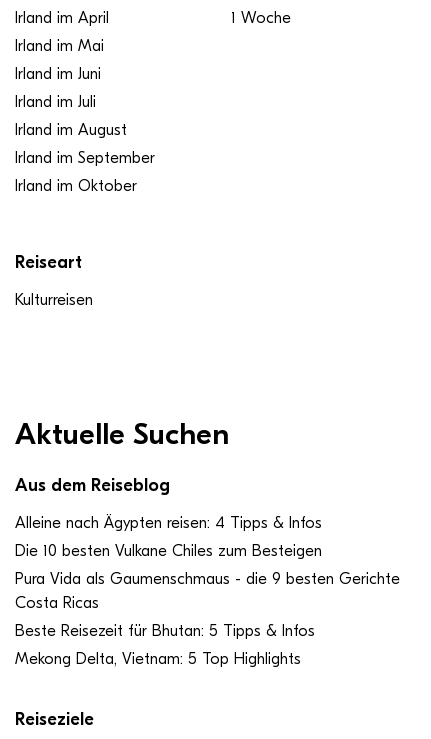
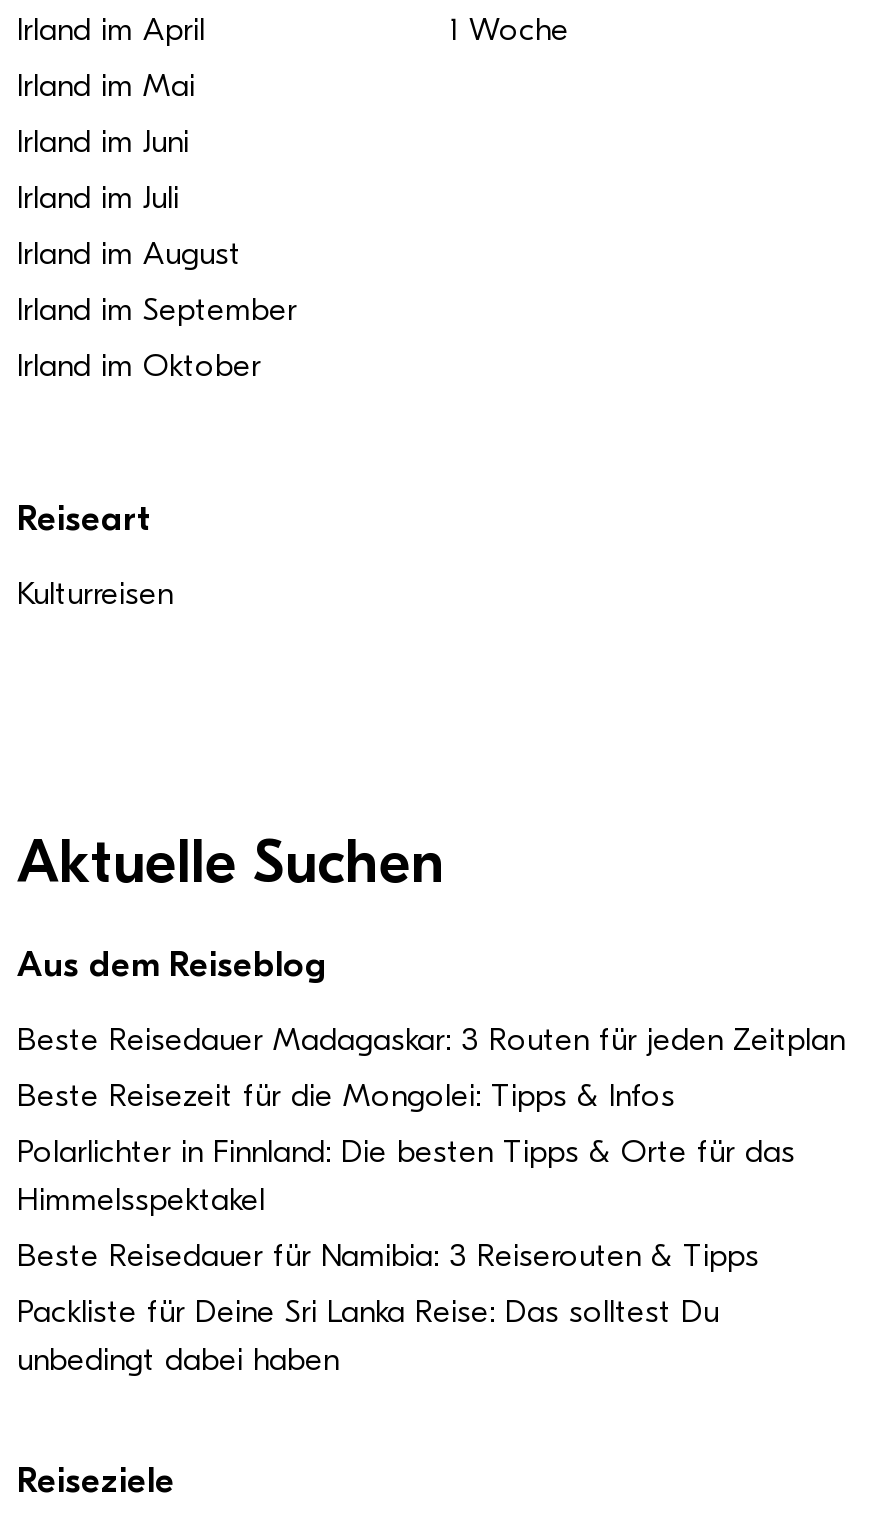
[15,514,322,532] Alleine nach Ägypten reisen: 4 Tipps & Infos -> [17,1022,845,1058] Beste Reisedauer Madagaskar: 3 Routen für jeden Zeitplan
[15,542,322,560] Die 10 besten Vulkane Chiles zum Besteigen -> [17,1078,675,1114] Beste Reisezeit für die Mongolei: Tipps & Infos
[15,570,400,612] Pura Vida als Gaumenschmaus - die 9 besten Gerichte | Costa Ricas -> [17,1134,795,1218] Polarlichter in Finnland: Die besten Tipps & Orte für das | Himmelsspektakel
[15,622,315,640] Beste Reisezeit für Bhutan: 5 Tipps & Infos -> [17,1238,759,1274] Beste Reisedauer für Namibia: 3 Reiserouten & Tipps
[15,650,301,668] Mekong Delta, Vietnam: 5 Top Highlights -> [17,1294,719,1378] Packliste für Deine Sri Lanka Reise: Das solltest Du | unbedingt dabei haben

